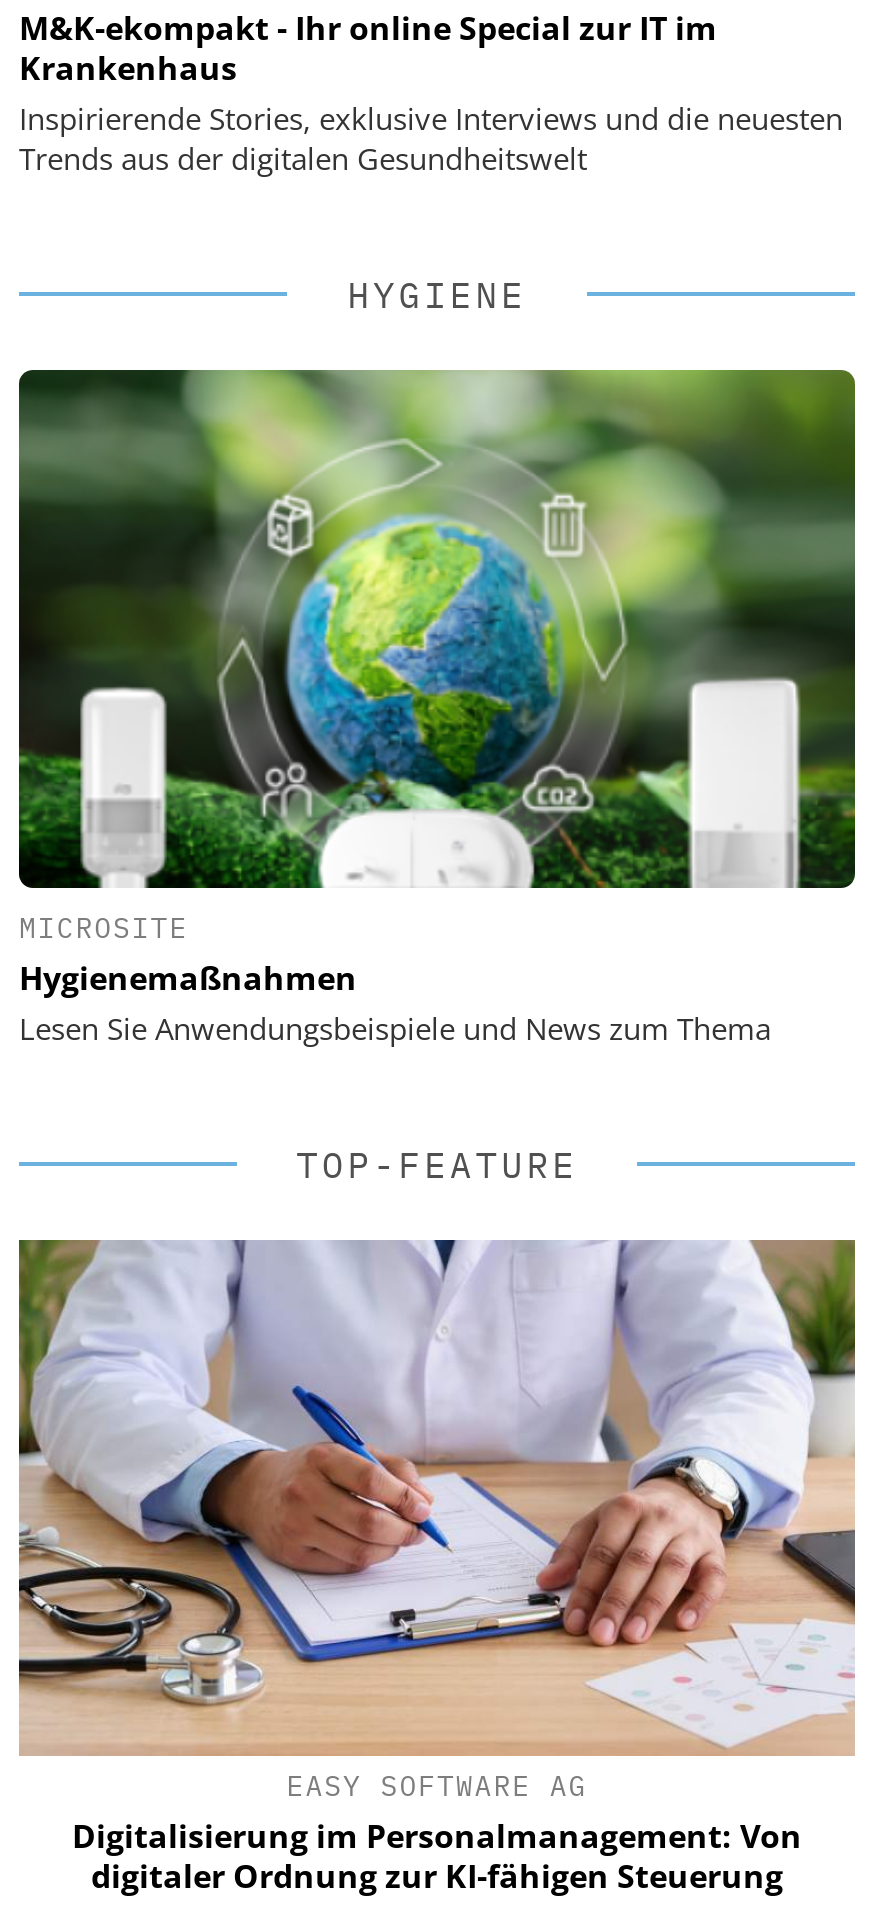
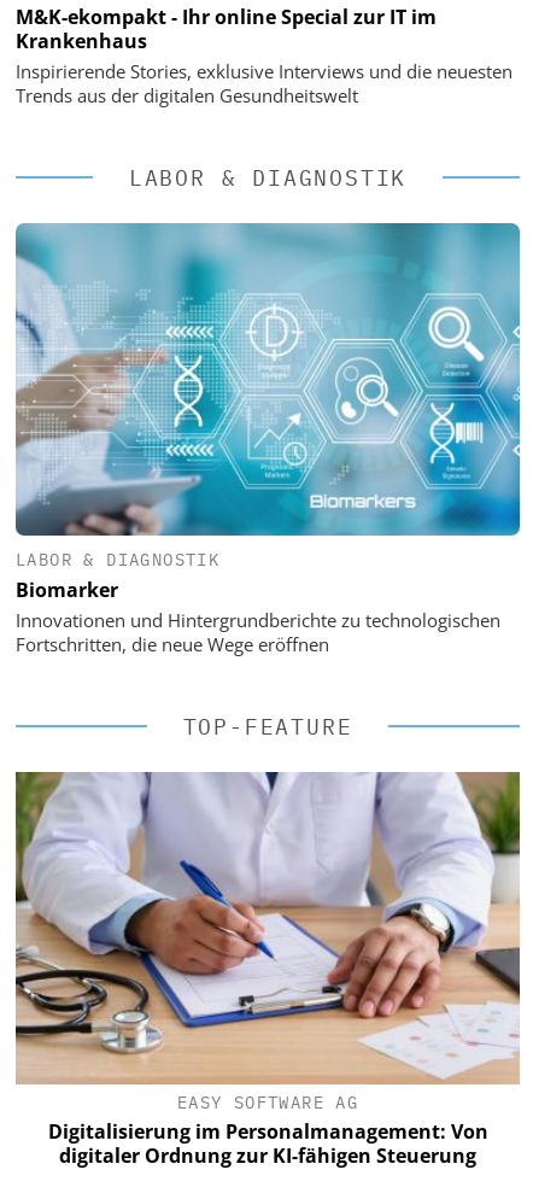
[347,273,527,319] HYGIENE -> [129,164,407,192] LABOR & DIAGNOSTIK
[17,368,857,1048] [image] | MICROSITE | Hygienemaßnahmen | Lesen Sie Anwendungsbeispiele und News zum Thema -> [14,222,521,656] [image] | LABOR & DIAGNOSTIK | Biomarker | Innovationen und Hintergrundberichte zu technologischen | Fortschritten, die neue Wege eröffnen

